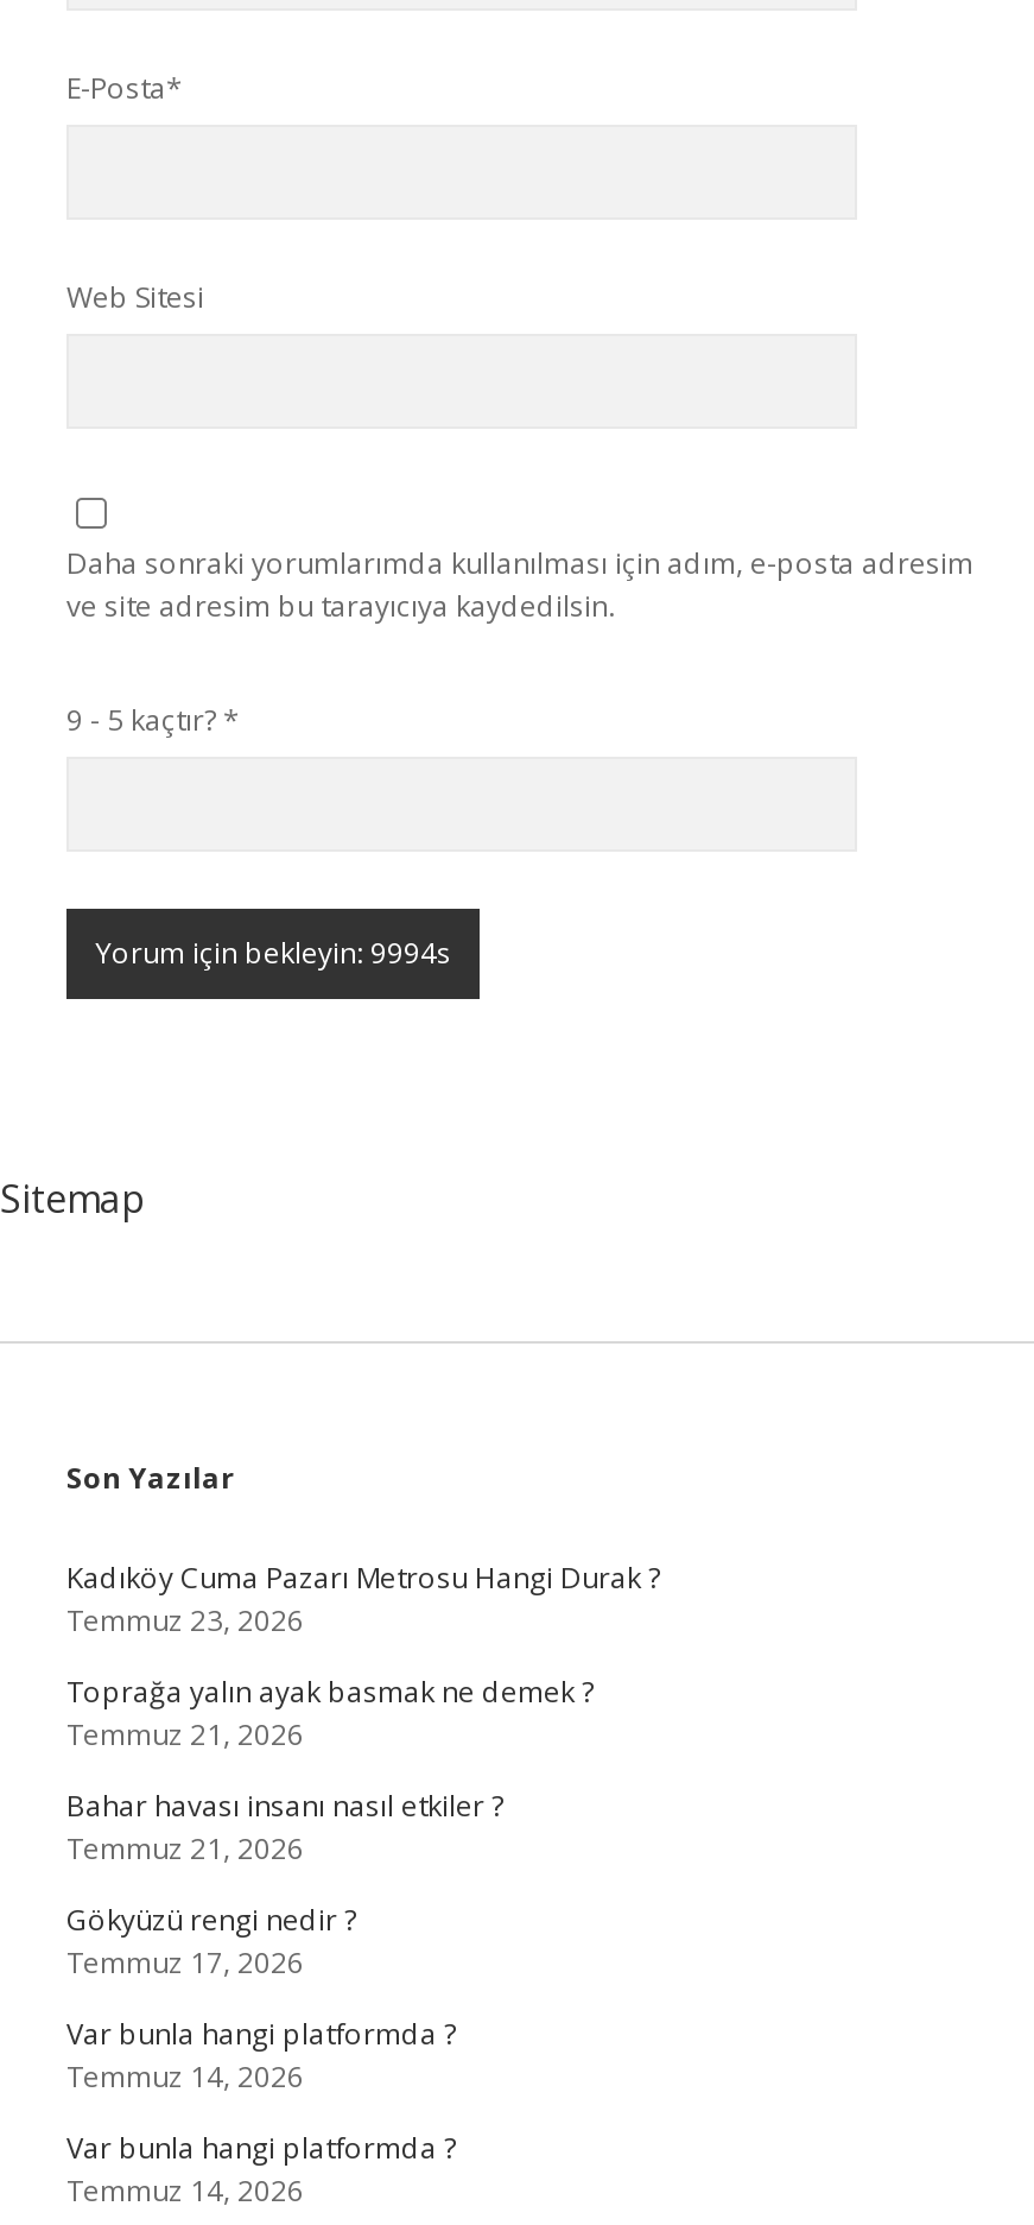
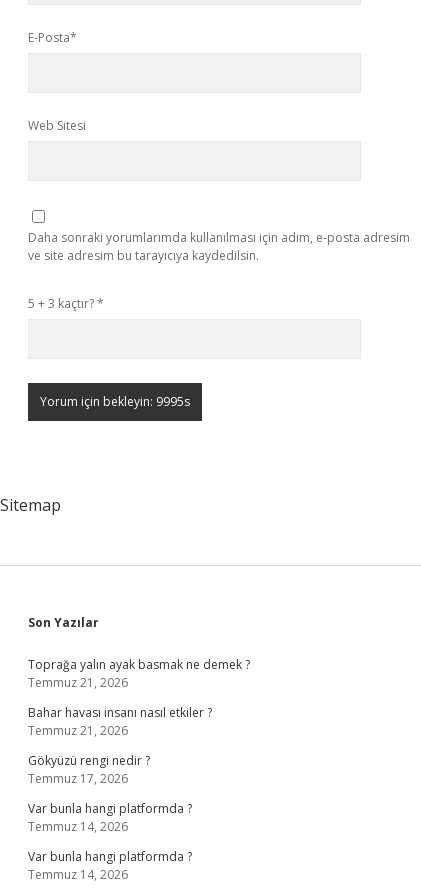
[66,700,240,740] 9 - 5 kaçtır? * -> [28,295,104,312] 5 + 3 kaçtır? *
[66,1557,660,1641] Kadıköy Cuma Pazarı Metrosu Hangi Durak ? | Temmuz 23, 2026 -> none

